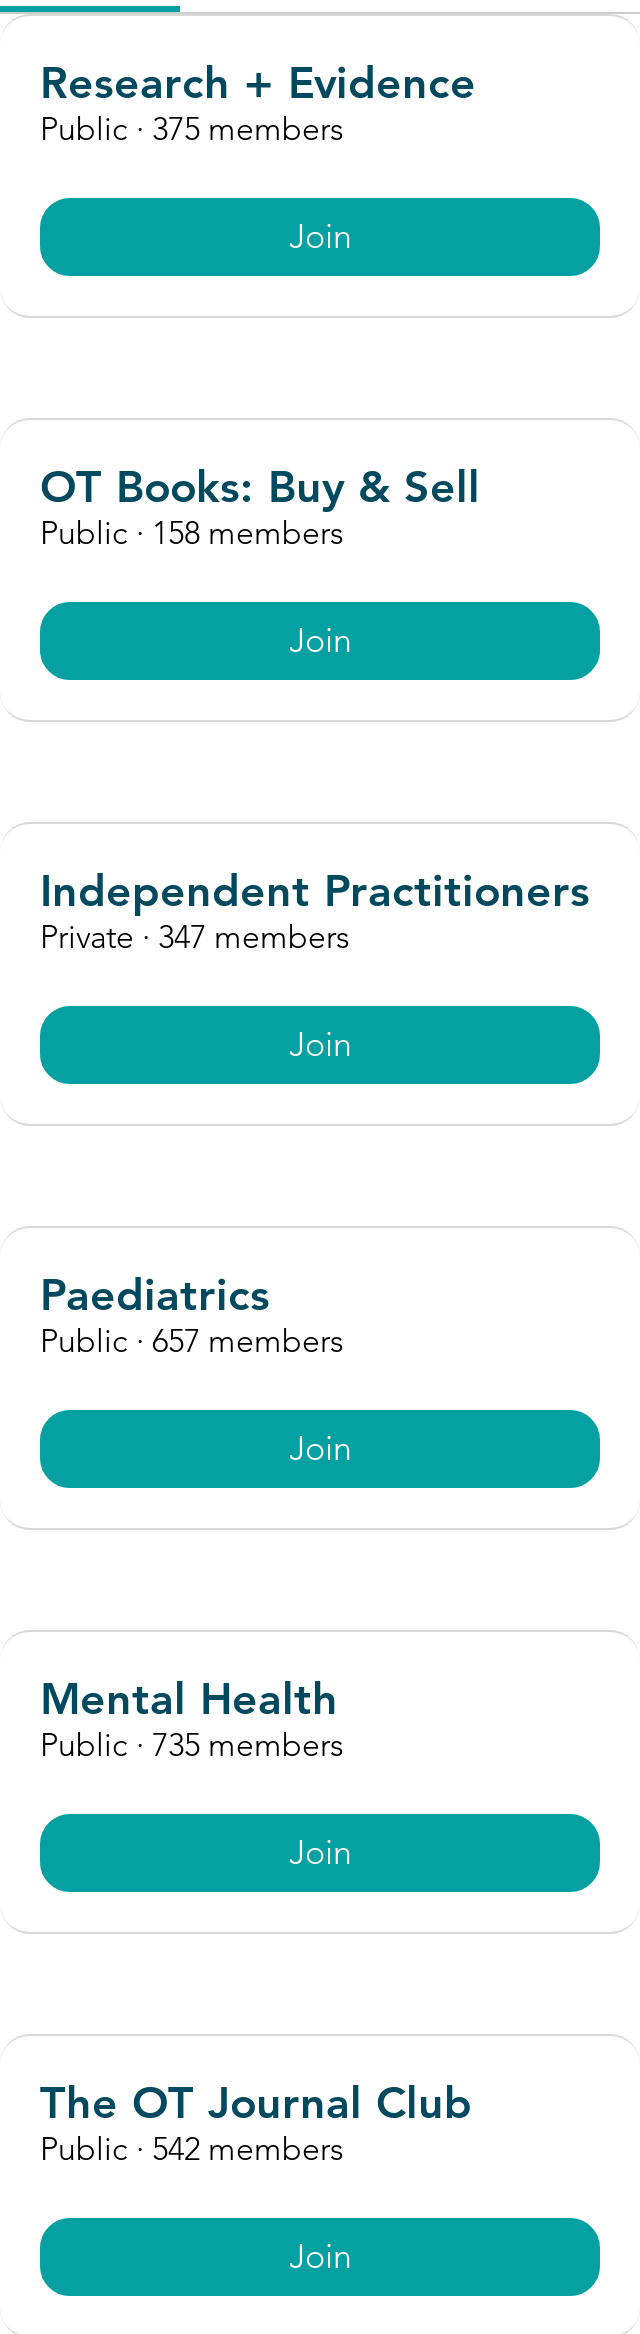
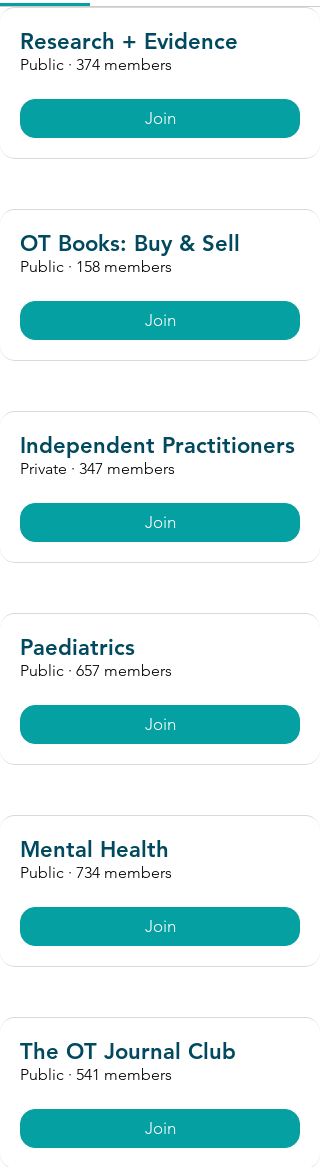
[40,110,344,148] Public · 375 members -> [20,55,172,74] Public · 374 members
[40,1726,344,1764] Public · 735 members -> [20,863,172,882] Public · 734 members
[40,2130,344,2168] Public · 542 members -> [20,1065,172,1084] Public · 541 members

